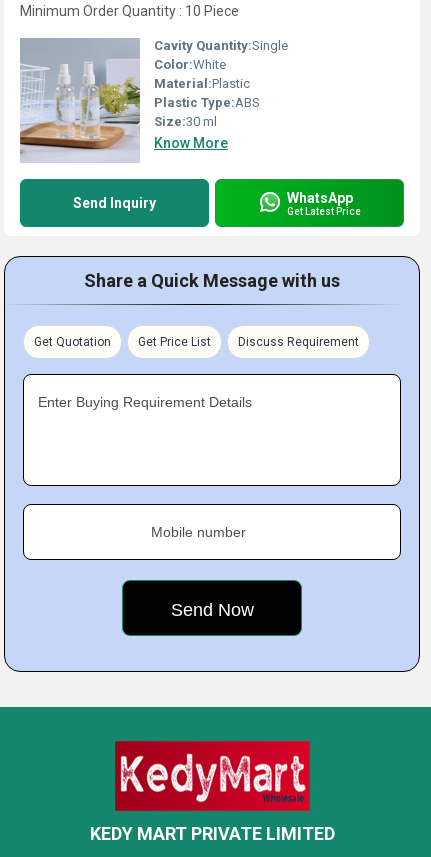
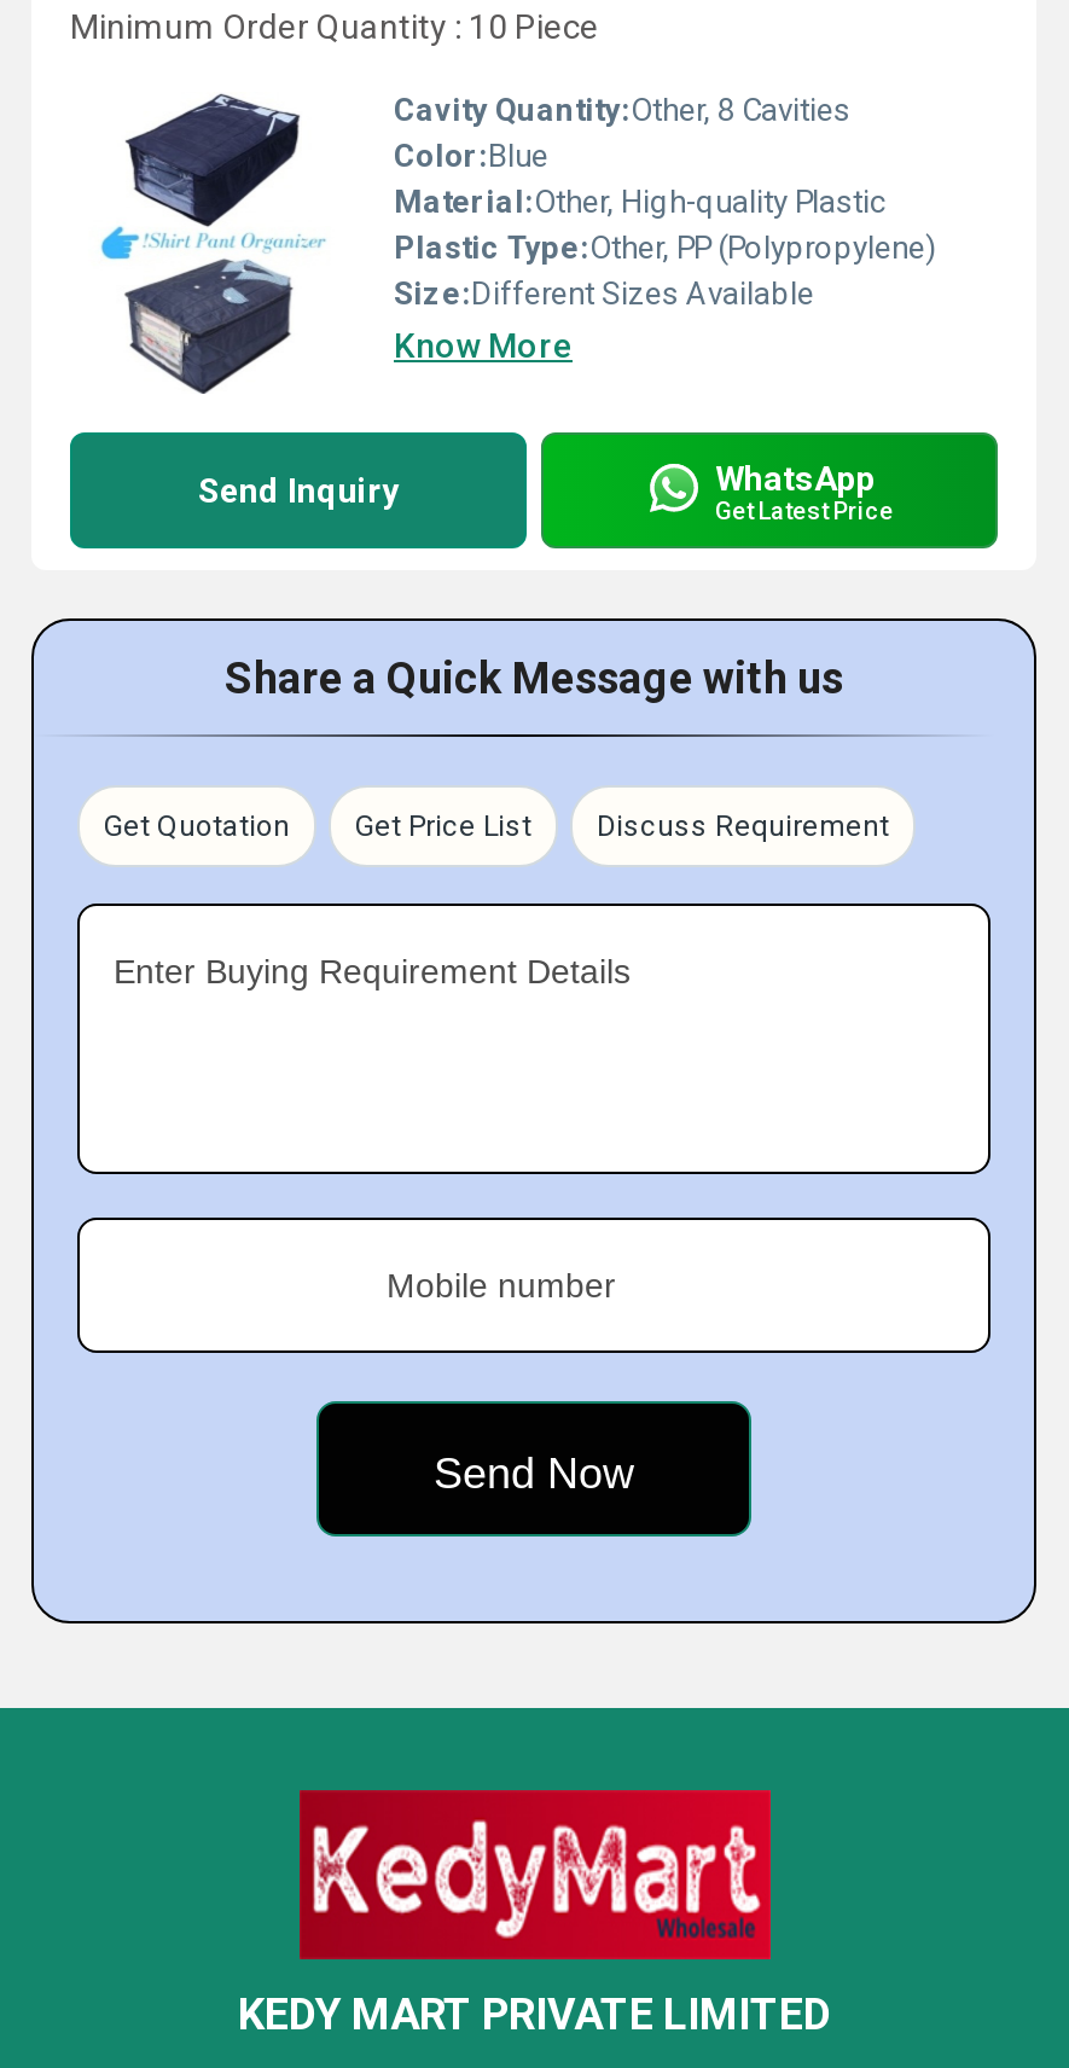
[19,38,288,163] [image] | Cavity Quantity:Single | Color:White | Material:Plastic | Plastic Type:ABS | Size:30 ml -> [70,92,937,394] [image] | Cavity Quantity:Other, 8 Cavities | Color:Blue | Material:Other, High-quality Plastic | Plastic Type:Other, PP (Polypropylene) | Size:Different Sizes Available

